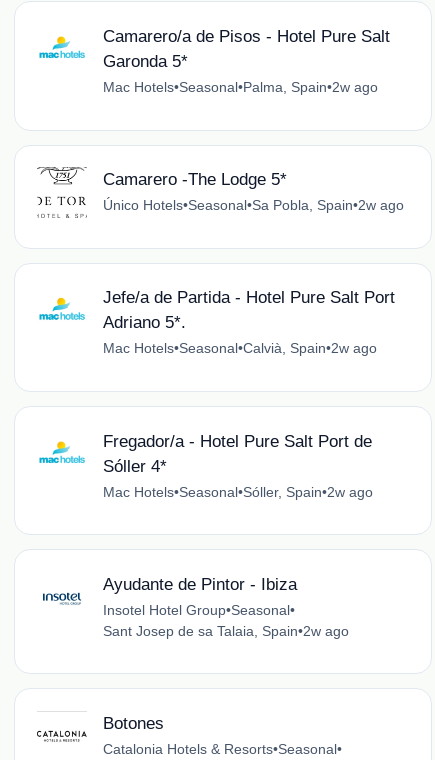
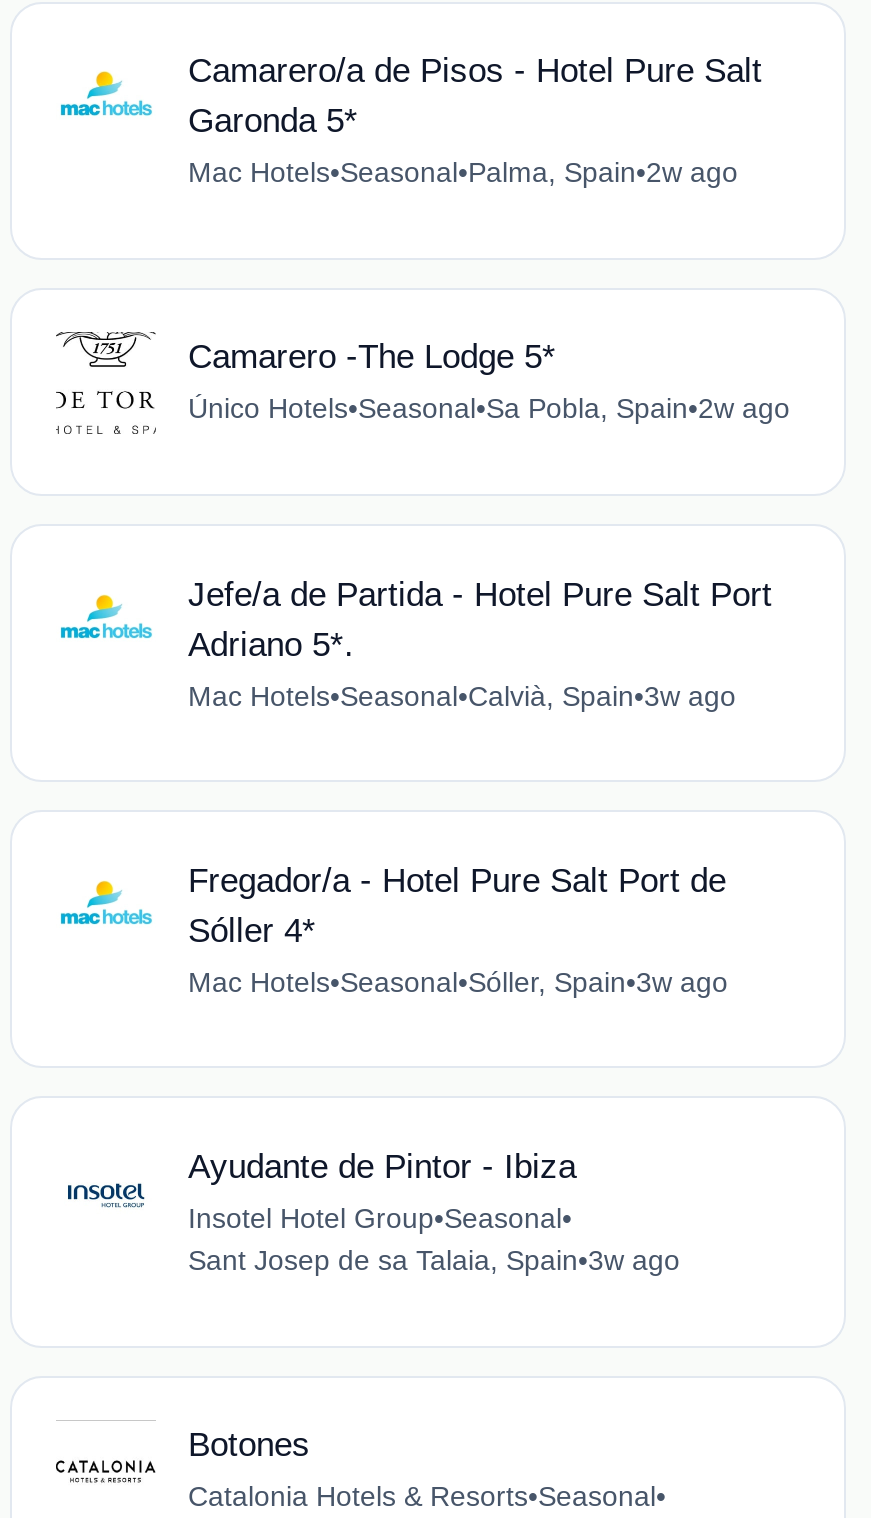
[103,340,377,356] Mac Hotels•Seasonal•Calvià, Spain•2w ago -> [188,679,736,711] Mac Hotels•Seasonal•Calvià, Spain•3w ago
[103,484,373,500] Mac Hotels•Seasonal•Sóller, Spain•2w ago -> [188,965,728,997] Mac Hotels•Seasonal•Sóller, Spain•3w ago
[103,623,349,639] Sant Josep de sa Talaia, Spain•2w ago -> [188,1244,680,1276] Sant Josep de sa Talaia, Spain•3w ago

